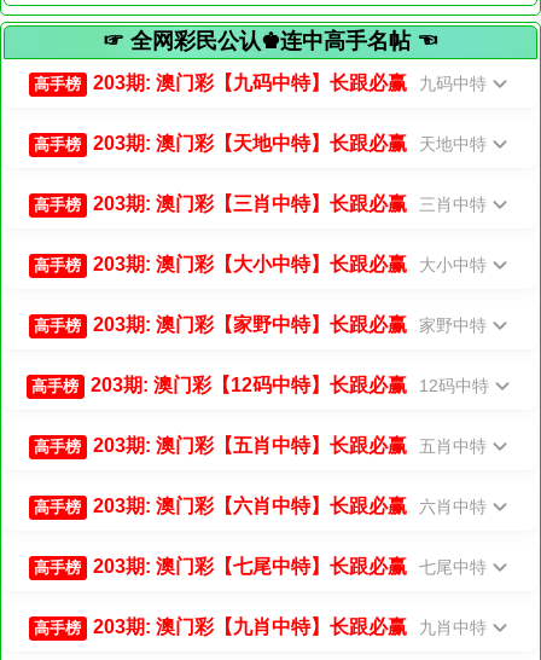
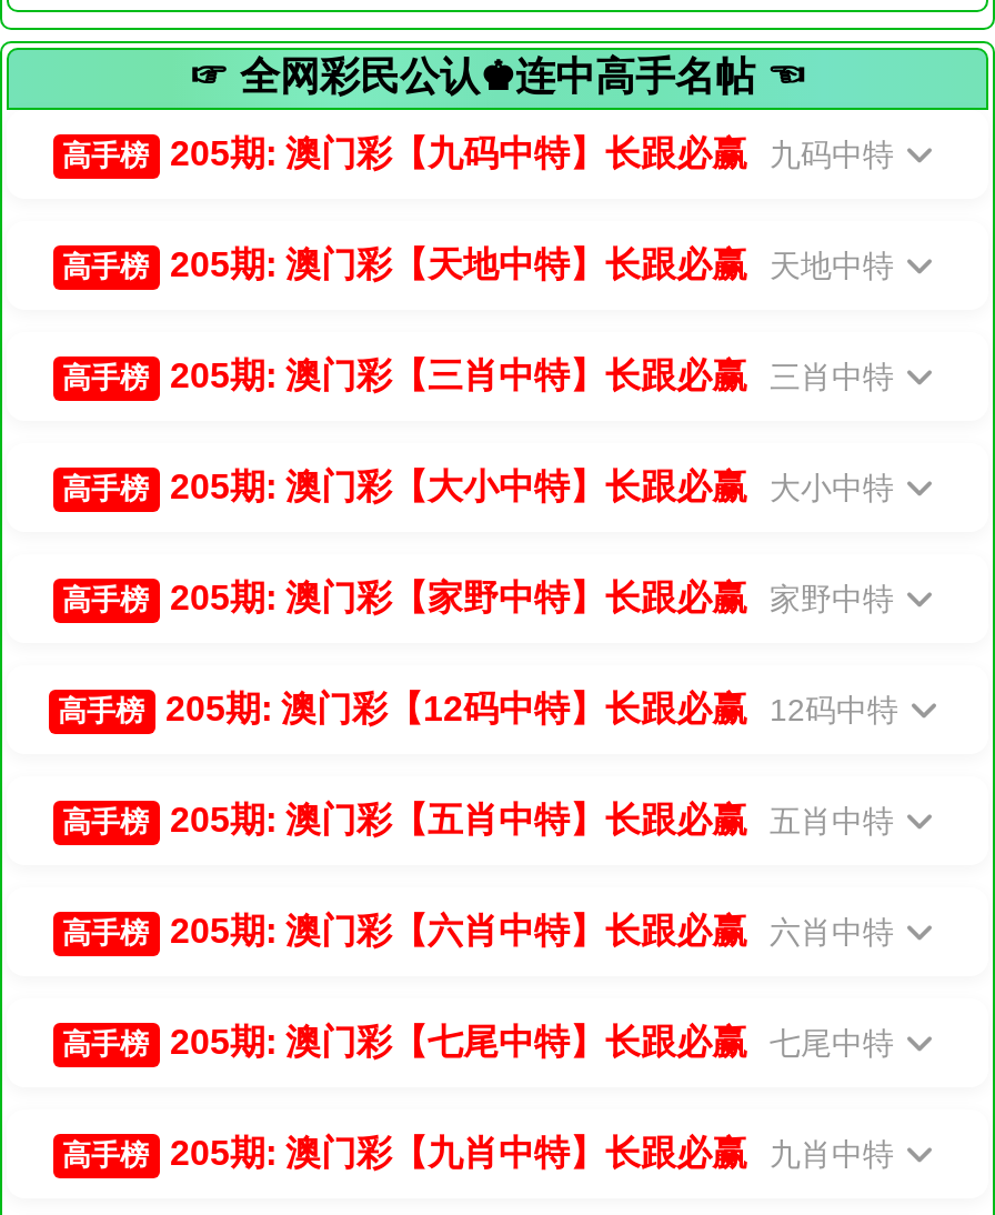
[92,73,406,93] 203期: 澳门彩【九码中特】长跟必赢 -> [170,134,747,172] 205期: 澳门彩【九码中特】长跟必赢
[92,133,406,154] 203期: 澳门彩【天地中特】长跟必赢 -> [170,245,747,283] 205期: 澳门彩【天地中特】长跟必赢
[92,194,406,214] 203期: 澳门彩【三肖中特】长跟必赢 -> [170,356,747,394] 205期: 澳门彩【三肖中特】长跟必赢
[92,254,406,275] 203期: 澳门彩【大小中特】长跟必赢 -> [170,467,747,505] 205期: 澳门彩【大小中特】长跟必赢
[92,315,406,335] 203期: 澳门彩【家野中特】长跟必赢 -> [170,578,747,616] 205期: 澳门彩【家野中特】长跟必赢
[90,375,406,396] 203期: 澳门彩【12码中特】长跟必赢 -> [165,689,747,727] 205期: 澳门彩【12码中特】长跟必赢
[92,436,406,456] 203期: 澳门彩【五肖中特】长跟必赢 -> [170,800,747,838] 205期: 澳门彩【五肖中特】长跟必赢
[92,496,406,517] 203期: 澳门彩【六肖中特】长跟必赢 -> [170,911,747,949] 205期: 澳门彩【六肖中特】长跟必赢
[92,556,406,577] 203期: 澳门彩【七尾中特】长跟必赢 -> [170,1022,747,1060] 205期: 澳门彩【七尾中特】长跟必赢
[92,617,406,637] 203期: 澳门彩【九肖中特】长跟必赢 -> [170,1133,747,1171] 205期: 澳门彩【九肖中特】长跟必赢

